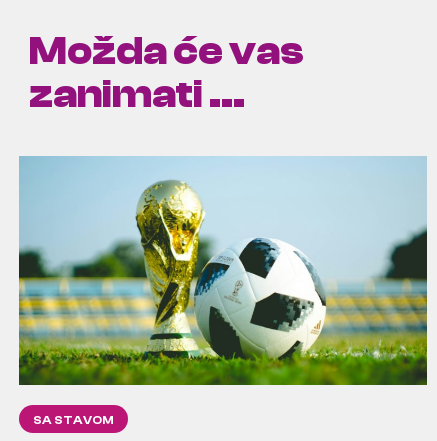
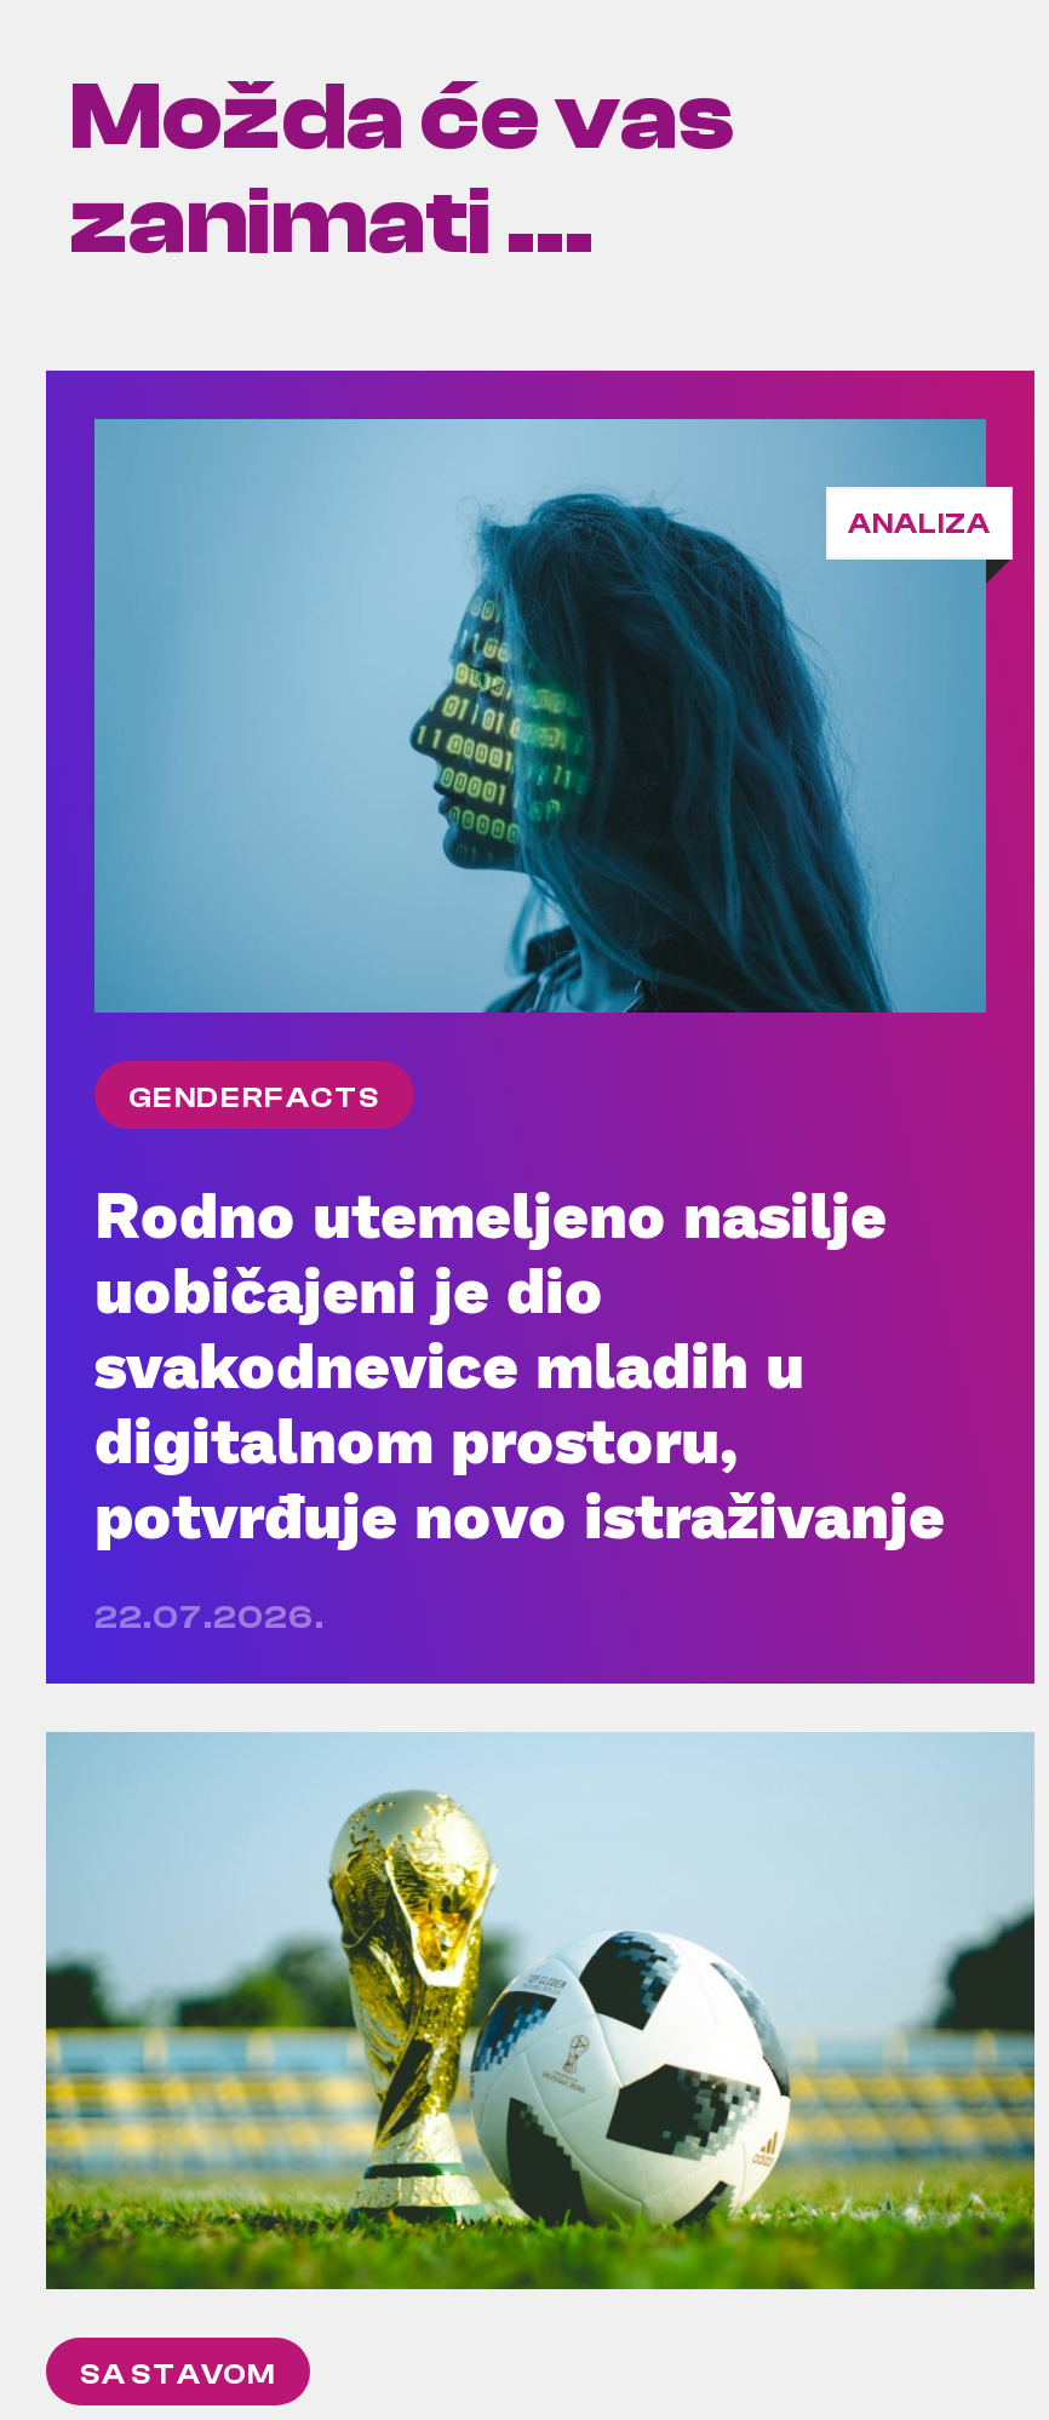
none -> [44,368,1037,1686] [image] | ANALIZA
none -> [94,1081,945,1638] GENDERFACTS | Rodno utemeljeno nasilje | uobičajeni je dio | svakodnevice mladih u | digitalnom prostoru, | potvrđuje novo istraživanje | 22.07.2026.

